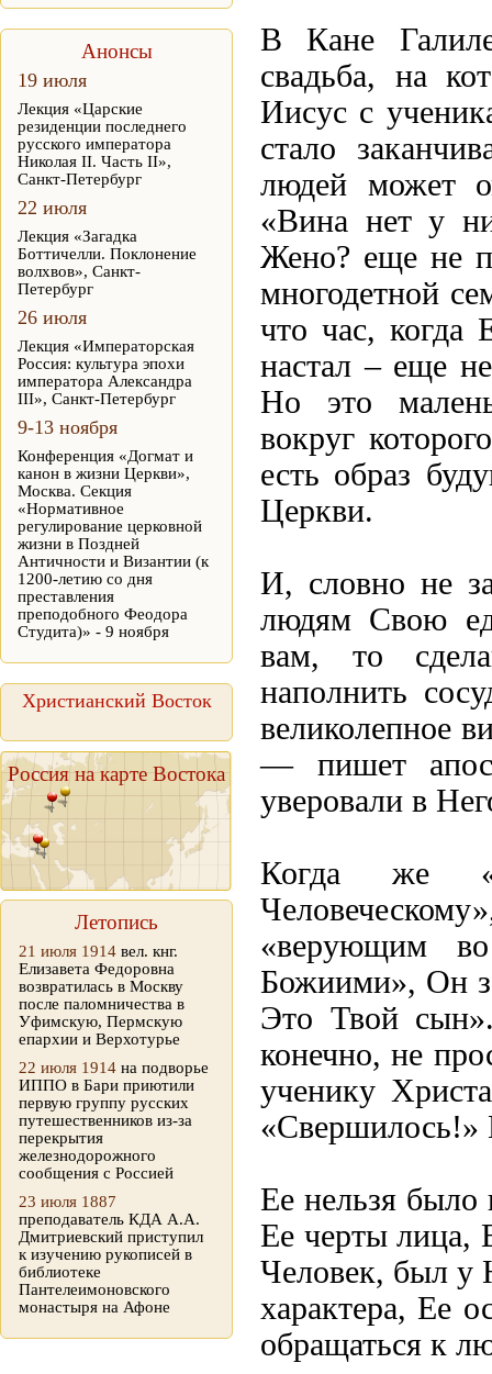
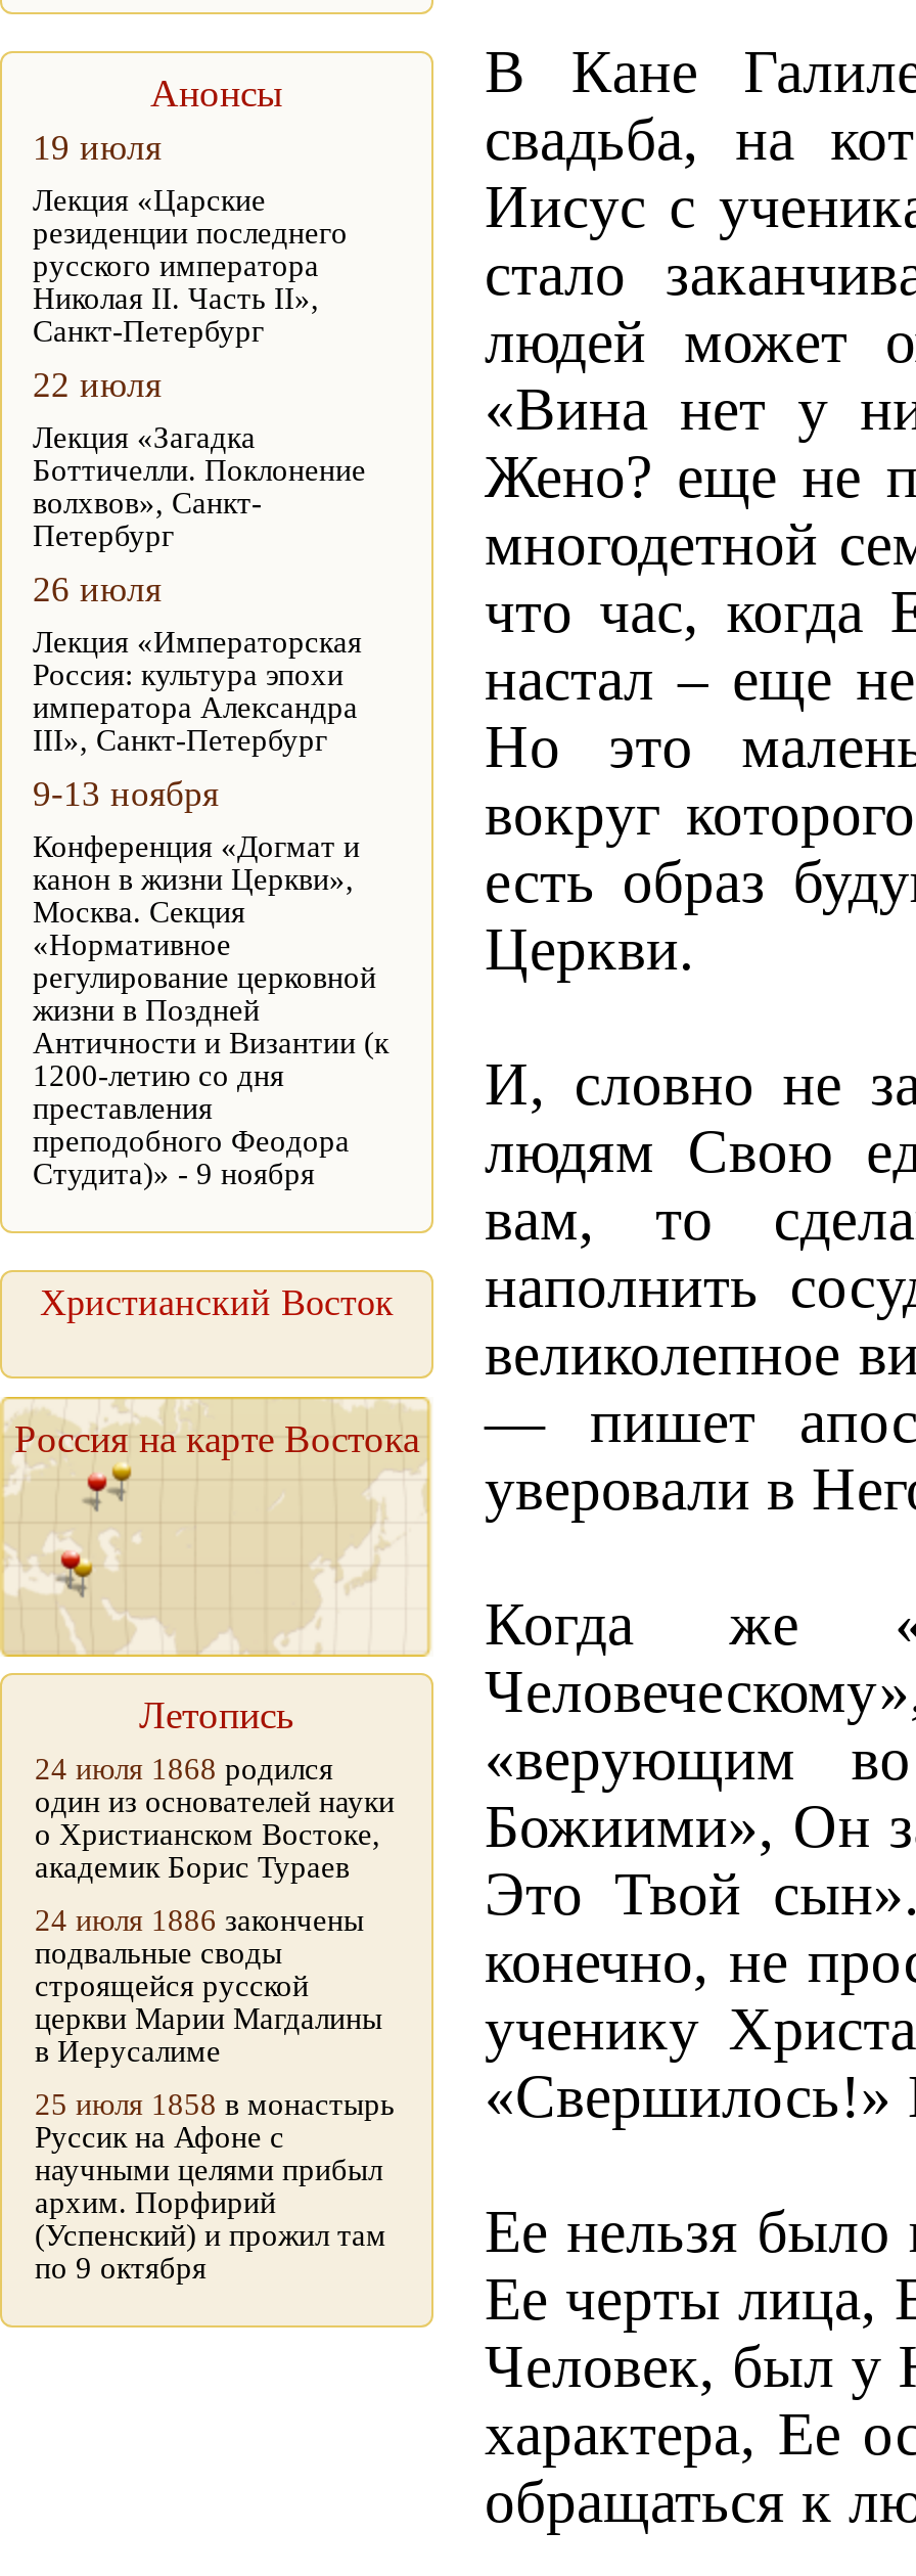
[19,942,185,1048] 21 июля 1914 вел. кнг. | Елизавета Федоровна | возвратилась в Москву | после паломничества в | Уфимскую, Пермскую | епархии и Верхотурье -> [35,1753,395,1884] 24 июля 1868 родился | один из основателей науки | о Христианском Востоке, | академик Борис Тураев
[19,1059,209,1182] 22 июля 1914 на подворье | ИППО в Бари приютили | первую группу русских | путешественников из-за | перекрытия | железнодорожного | сообщения с Россией -> [35,1904,382,2068] 24 июля 1886 закончены | подвальные своды | строящейся русской | церкви Марии Магдалины | в Иерусалиме
[19,1193,203,1316] 23 июля 1887 | преподаватель КДА А.А. | Дмитриевский приступил | к изучению рукописей в | библиотеке | Пантелеимоновского | монастыря на Афоне -> [35,2088,395,2285] 25 июля 1858 в монастырь | Руссик на Афоне с | научными целями прибыл | архим. Порфирий | (Успенский) и прожил там | по 9 октября
[3,1250,234,1340] [image] -> none

